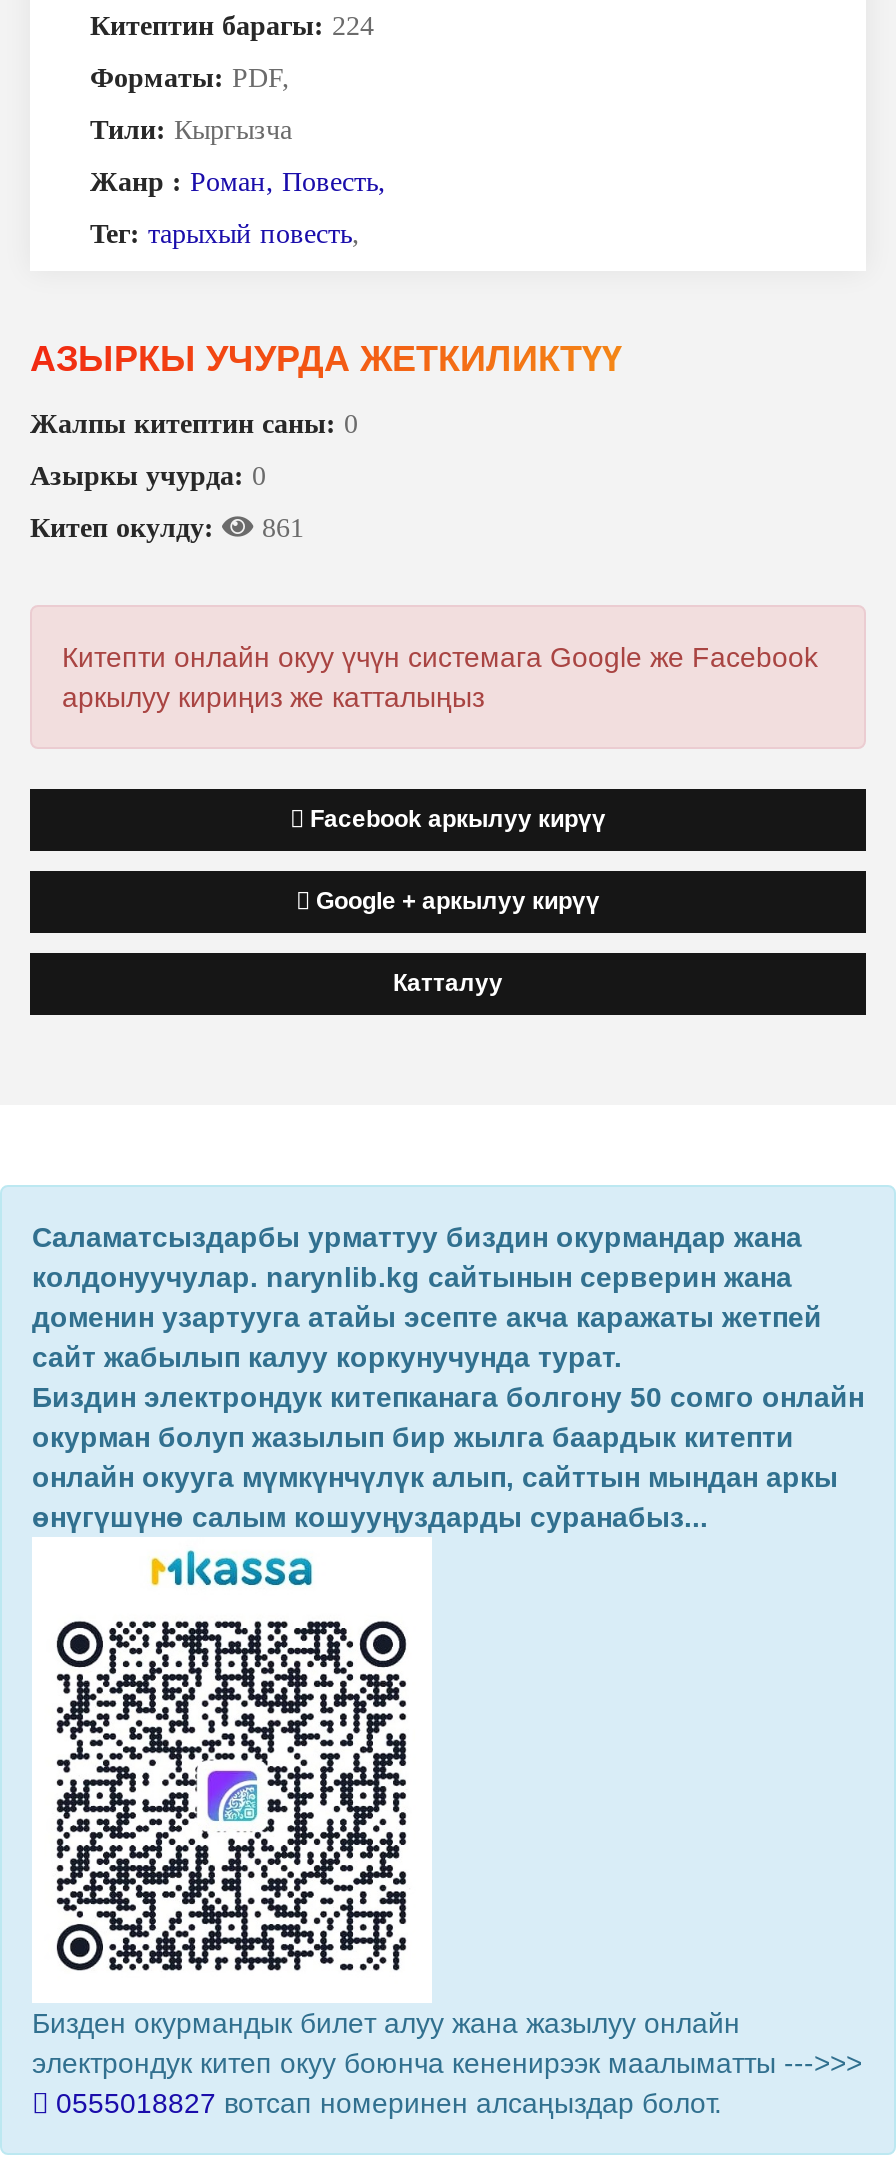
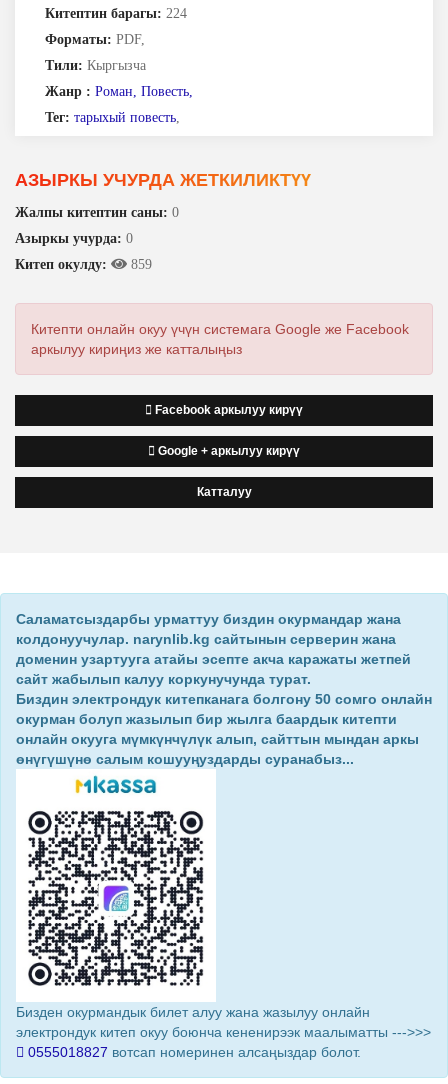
[30,513,304,543] Китеп окулду: 861 -> [15,257,152,272] Китеп окулду: 859

